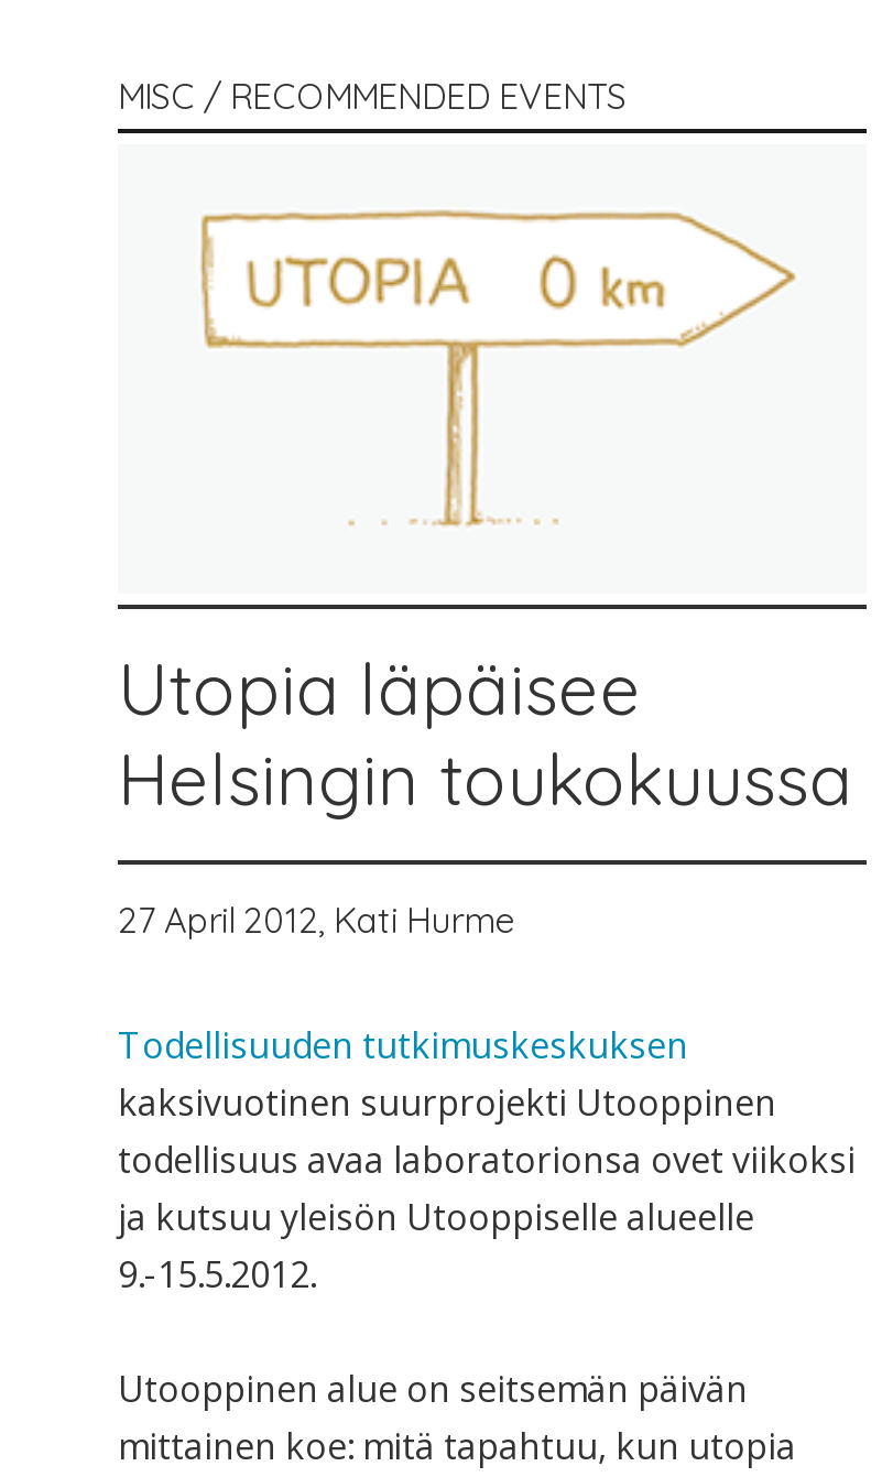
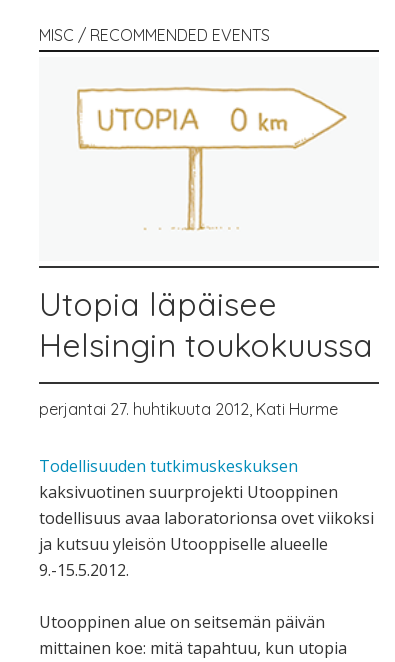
[118,897,514,941] 27 April 2012, Kati Hurme -> [39,399,338,419] perjantai 27. huhtikuuta 2012, Kati Hurme

